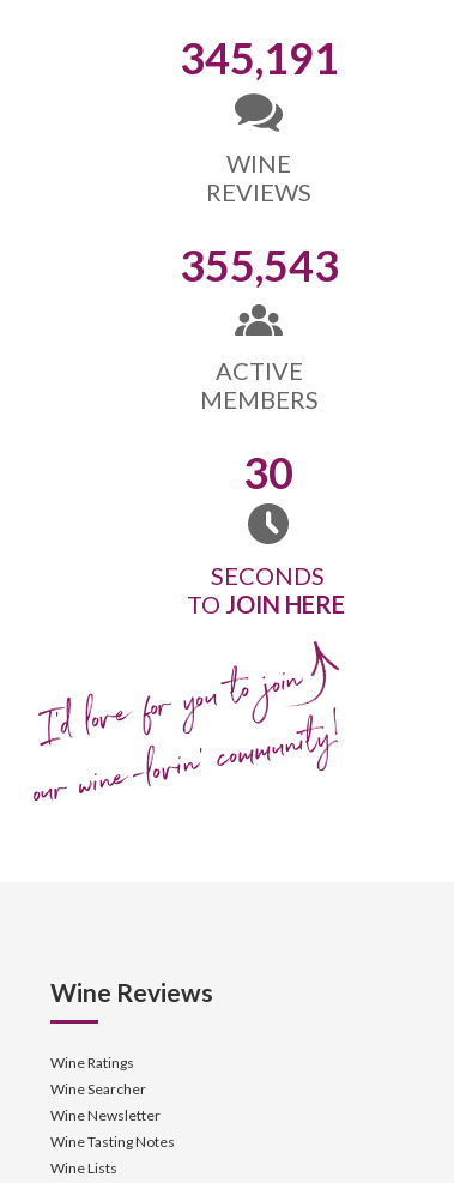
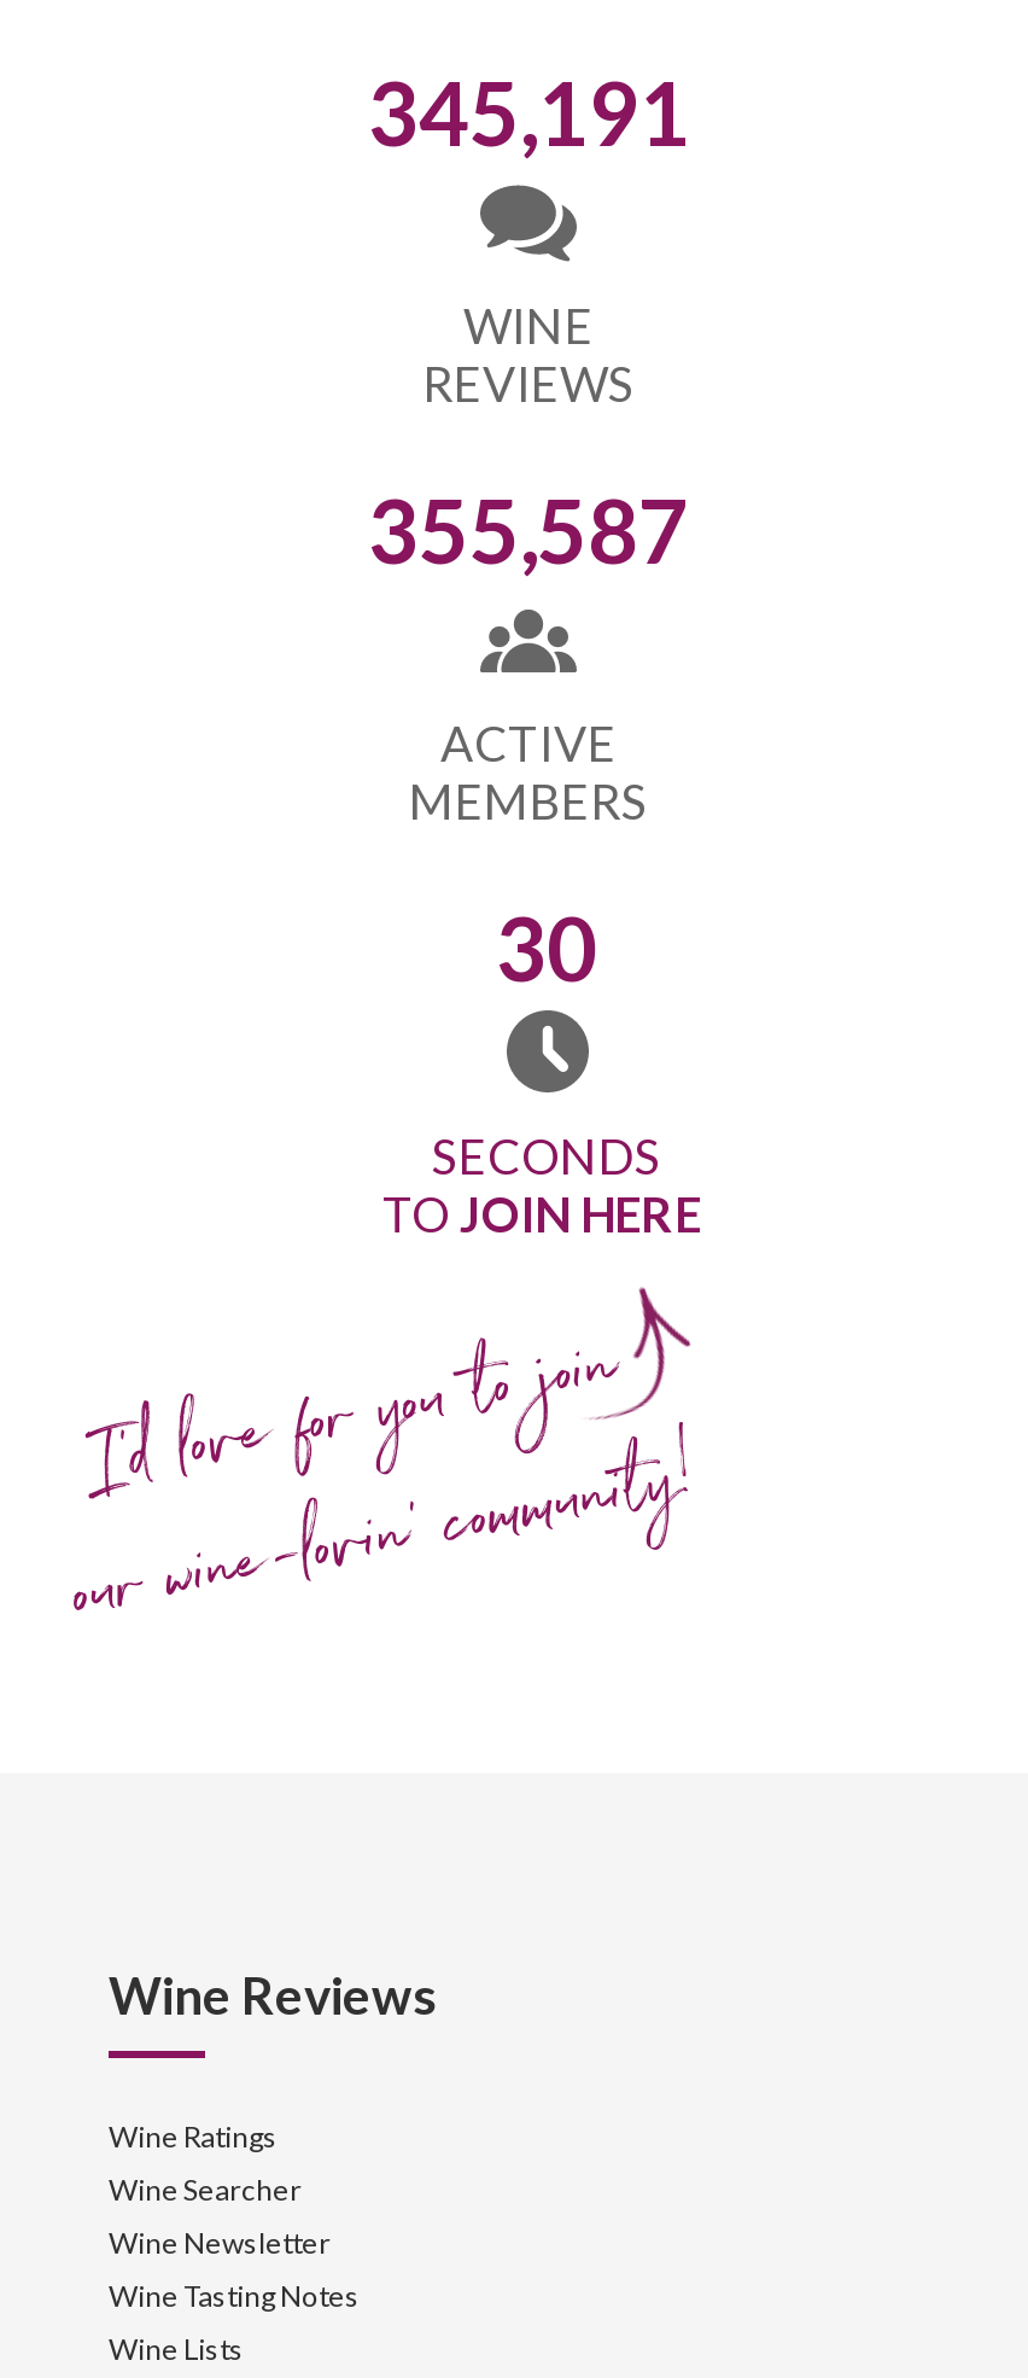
[179,238,338,291] 355,543 -> [368,477,689,583] 355,587

